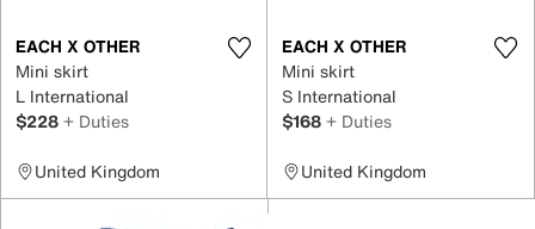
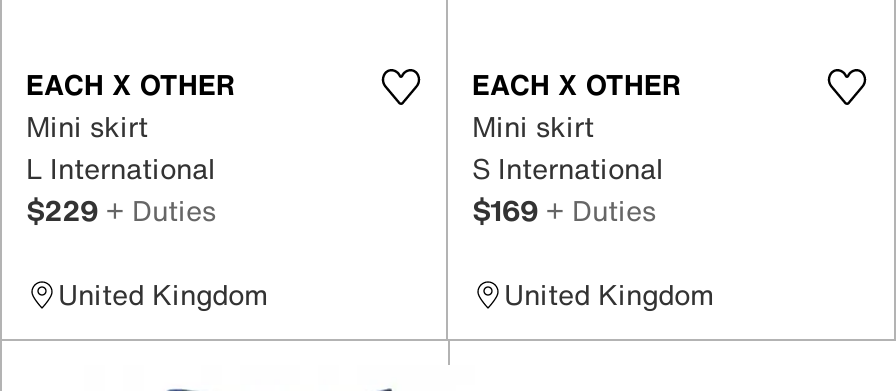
[16,109,129,134] $228 + Duties -> [26,189,216,231] $229 + Duties
[282,109,392,134] $168 + Duties -> [472,189,656,231] $169 + Duties

